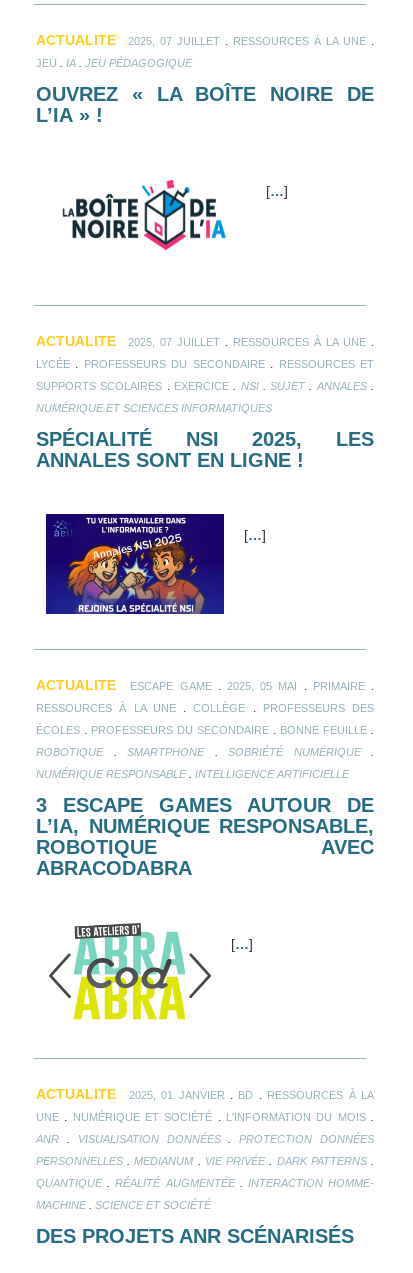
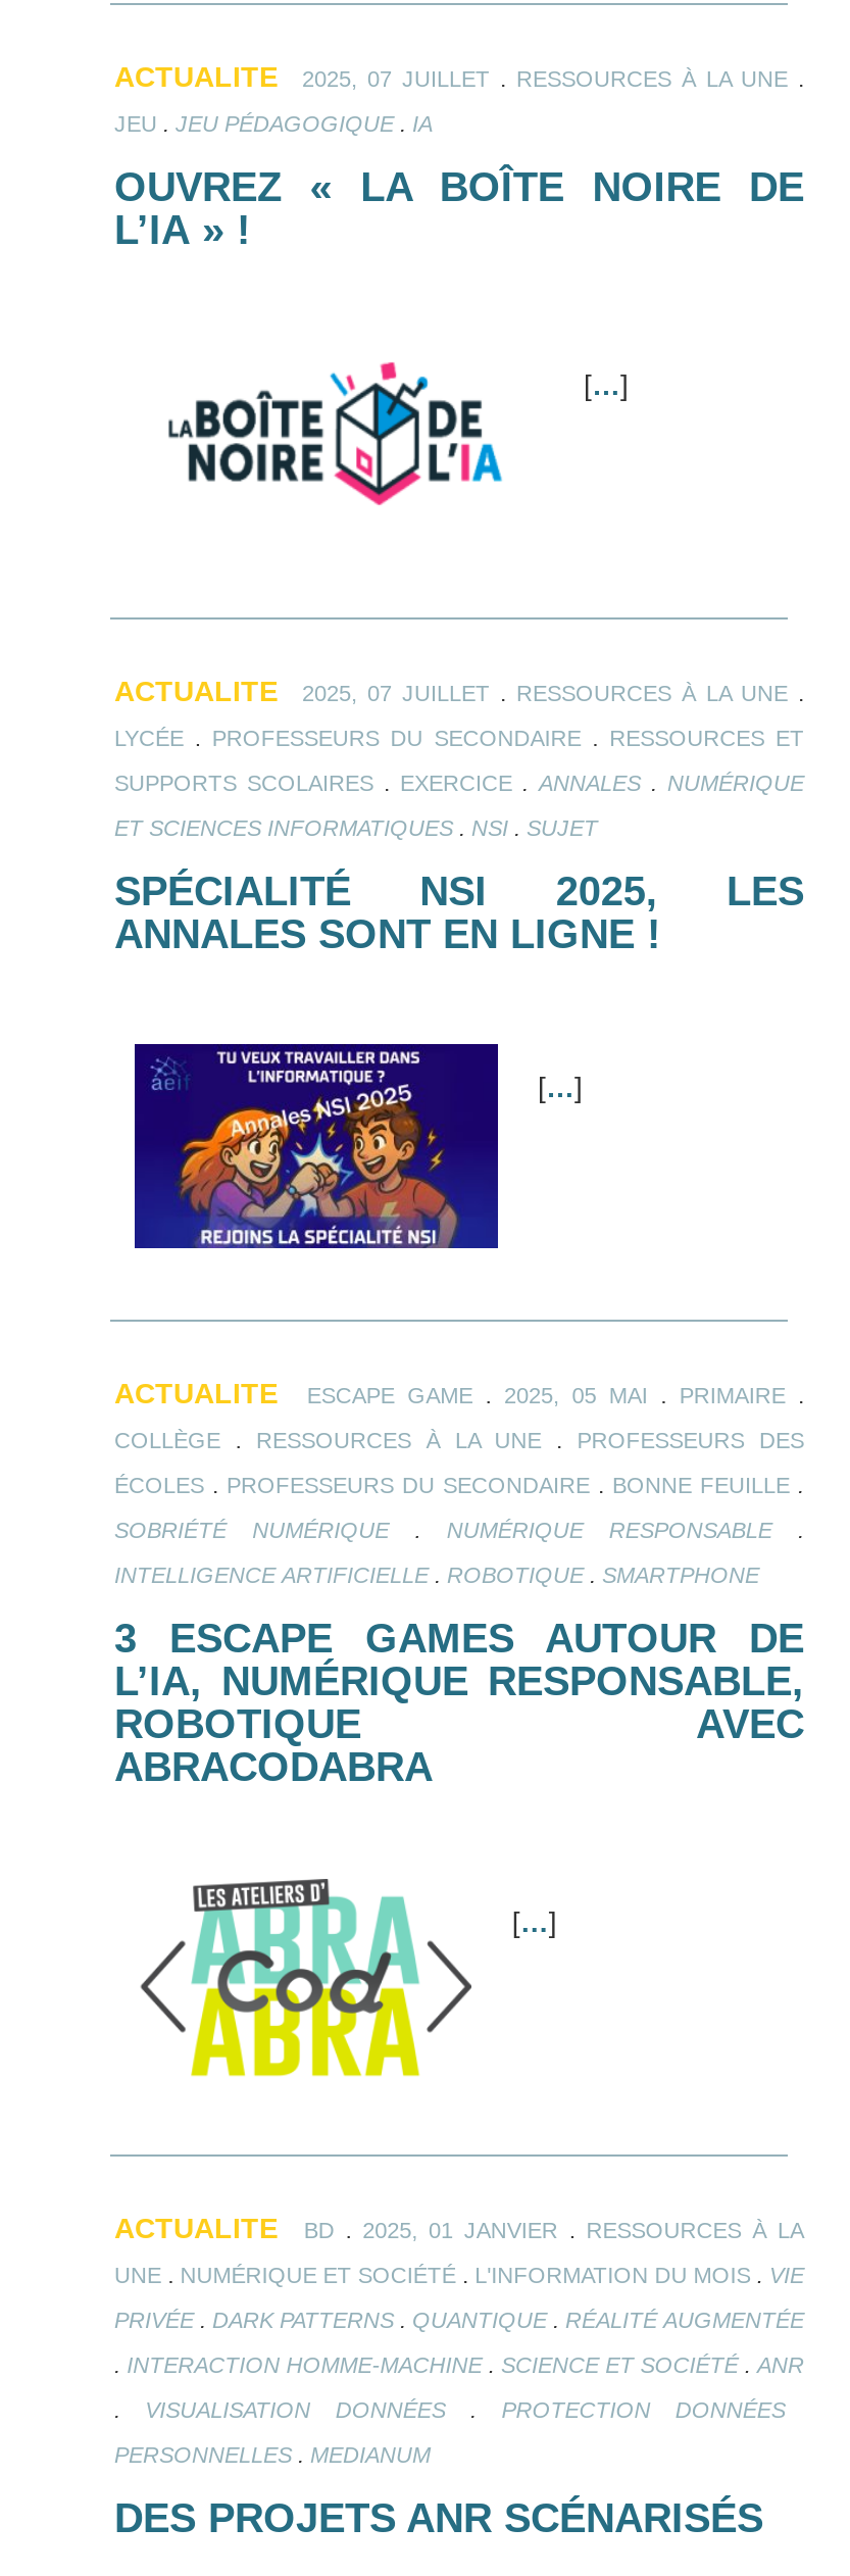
[36,56,192,69] JEU. IA. JEU PÉDAGOGIQUE -> [114,110,433,137] JEU. JEU PÉDAGOGIQUE. IA
[36,379,374,392] SUPPORTS SCOLAIRES. EXERCICE. NSI. SUJET. ANNALES. -> [114,768,804,795] SUPPORTS SCOLAIRES. EXERCICE. ANNALES. NUMÉRIQUE
[36,402,272,414] NUMÉRIQUE ET SCIENCES INFORMATIQUES -> [114,813,598,840] ET SCIENCES INFORMATIQUES. NSI. SUJET
[36,701,374,714] RESSOURCES À LA UNE. COLLÈGE. PROFESSEURS DES -> [114,1426,804,1453] COLLÈGE. RESSOURCES À LA UNE. PROFESSEURS DES
[36,745,374,758] ROBOTIQUE. SMARTPHONE. SOBRIÉTÉ NUMÉRIQUE. -> [114,1516,804,1543] SOBRIÉTÉ NUMÉRIQUE. NUMÉRIQUE RESPONSABLE.
[36,767,349,780] NUMÉRIQUE RESPONSABLE. INTELLIGENCE ARTIFICIELLE -> [114,1561,759,1587] INTELLIGENCE ARTIFICIELLE. ROBOTIQUE. SMARTPHONE
[129,1088,374,1101] 2025, 01 JANVIER. BD. RESSOURCES À LA -> [304,2215,804,2241] BD. 2025, 01 JANVIER. RESSOURCES À LA
[36,1110,374,1123] UNE. NUMÉRIQUE ET SOCIÉTÉ. L'INFORMATION DU MOIS. -> [114,2260,804,2286] UNE. NUMÉRIQUE ET SOCIÉTÉ. L'INFORMATION DU MOIS. VIE
[36,1132,374,1145] ANR. VISUALISATION DONNÉES. PROTECTION DONNÉES -> [114,2305,804,2331] PRIVÉE. DARK PATTERNS. QUANTIQUE. RÉALITÉ AUGMENTÉE
[36,1154,374,1167] PERSONNELLES. MEDIANUM. VIE PRIVÉE. DARK PATTERNS. -> [114,2350,804,2376] . INTERACTION HOMME-MACHINE. SCIENCE ET SOCIÉTÉ. ANR
[36,1176,374,1189] QUANTIQUE. RÉALITÉ AUGMENTÉE. INTERACTION HOMME- -> [114,2395,786,2421] . VISUALISATION DONNÉES. PROTECTION DONNÉES
[36,1198,211,1211] MACHINE. SCIENCE ET SOCIÉTÉ -> [114,2439,431,2466] PERSONNELLES. MEDIANUM

